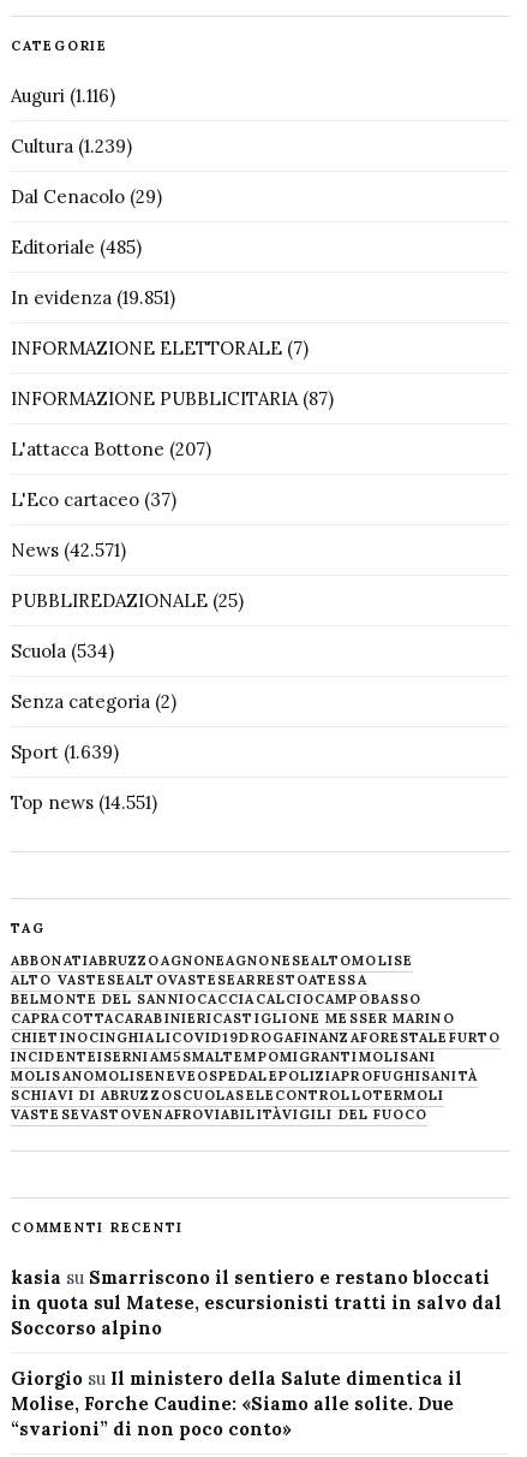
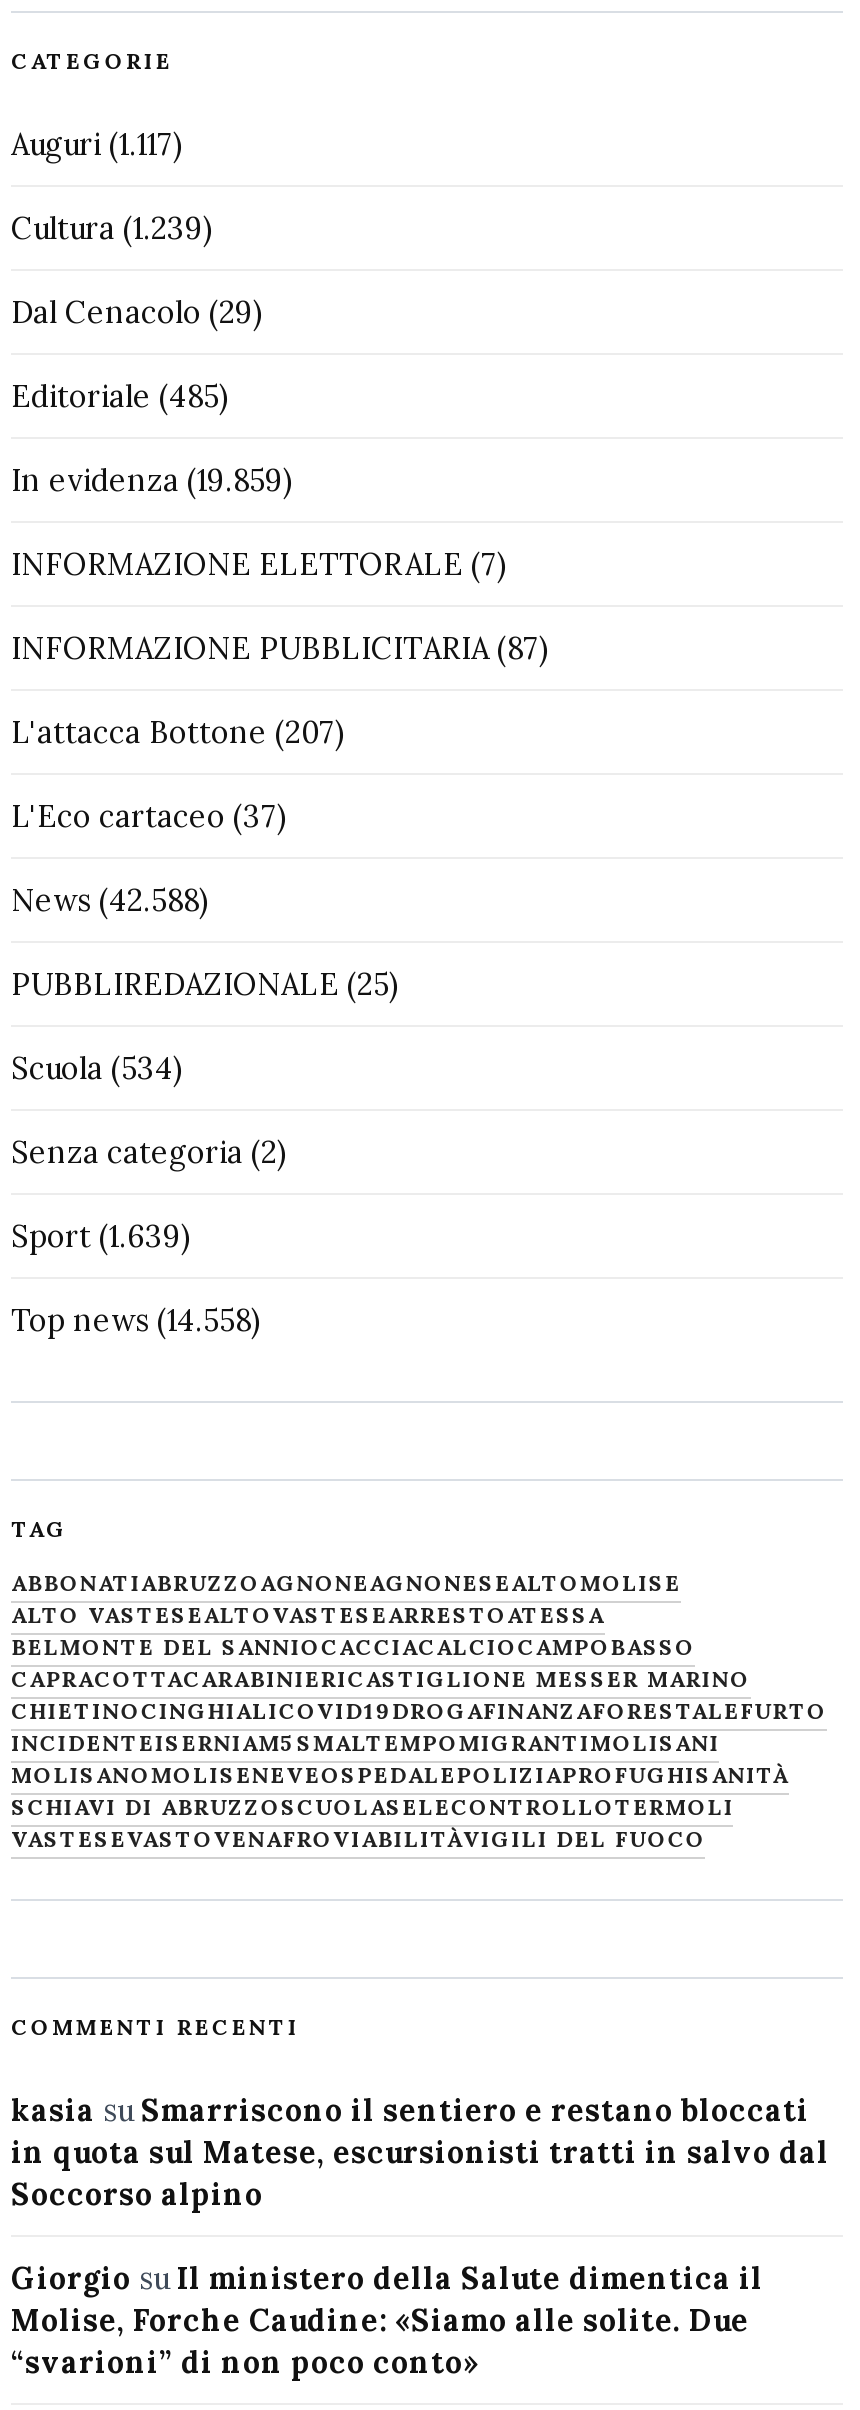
[11,84,115,107] Auguri (1.116) -> [11,125,183,163] Auguri (1.117)
[11,286,175,309] In evidenza (19.851) -> [11,461,293,499] In evidenza (19.859)
[11,539,126,562] News (42.571) -> [11,881,209,919] News (42.588)
[11,791,157,814] Top news (14.551) -> [11,1301,261,1339] Top news (14.558)

